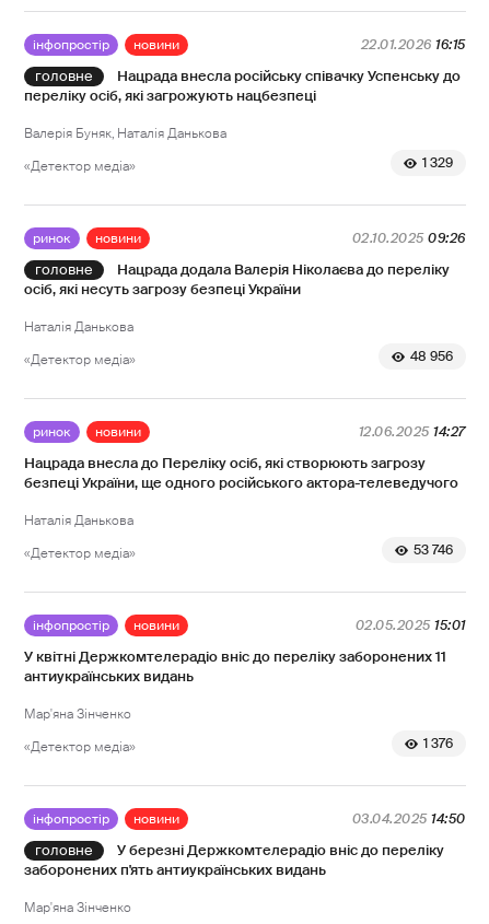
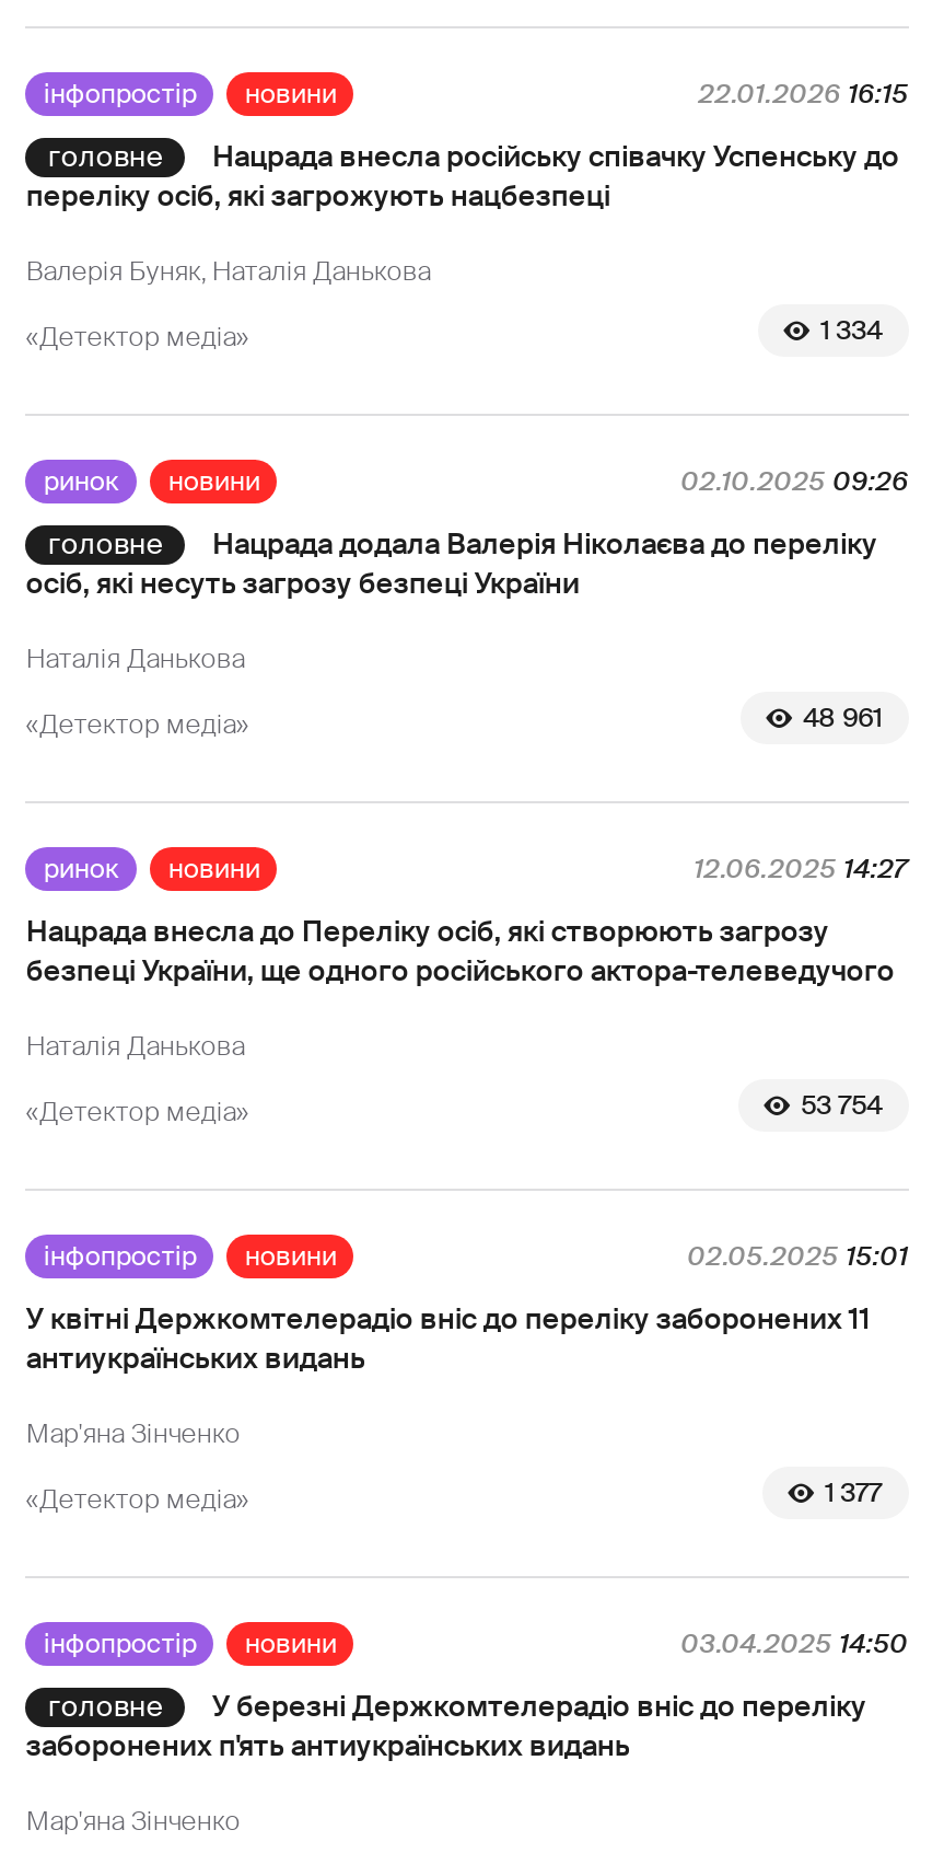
[422,155,452,172] 1 329 -> [821,314,882,349] 1 334
[410,348,452,366] 48 956 -> [803,701,882,736] 48 961
[413,542,452,559] 53 746 -> [801,1089,882,1124] 53 754
[423,735,452,753] 1 376 -> [825,1476,882,1511] 1 377

